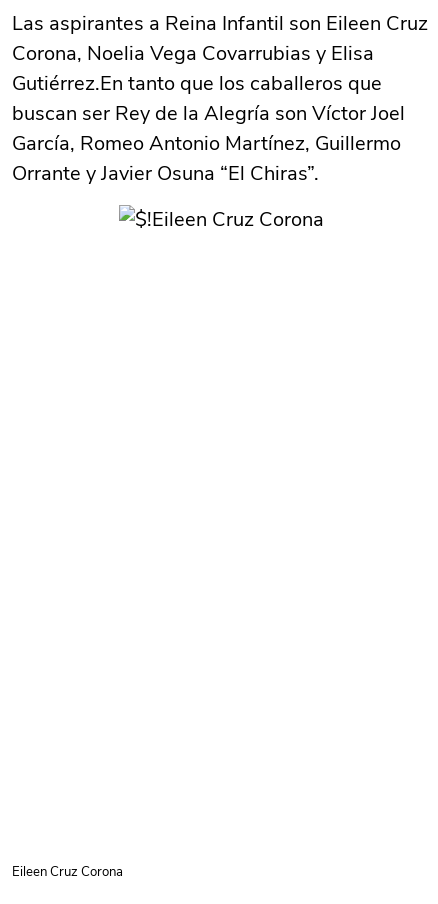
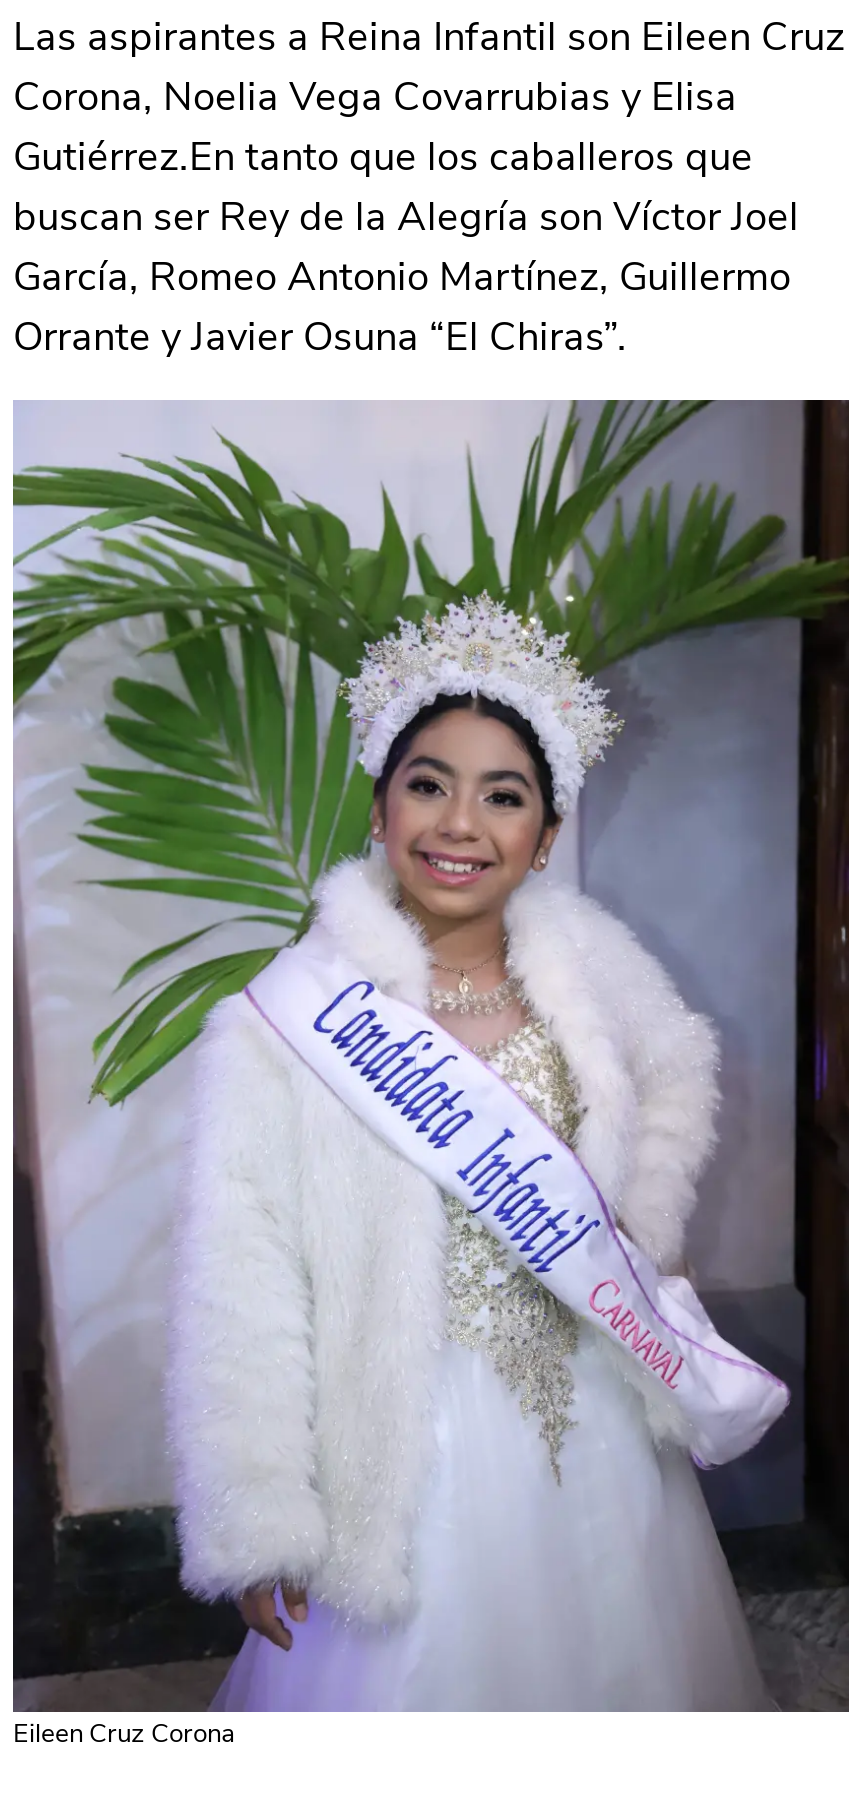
none -> [11,398,851,1714] [image]

